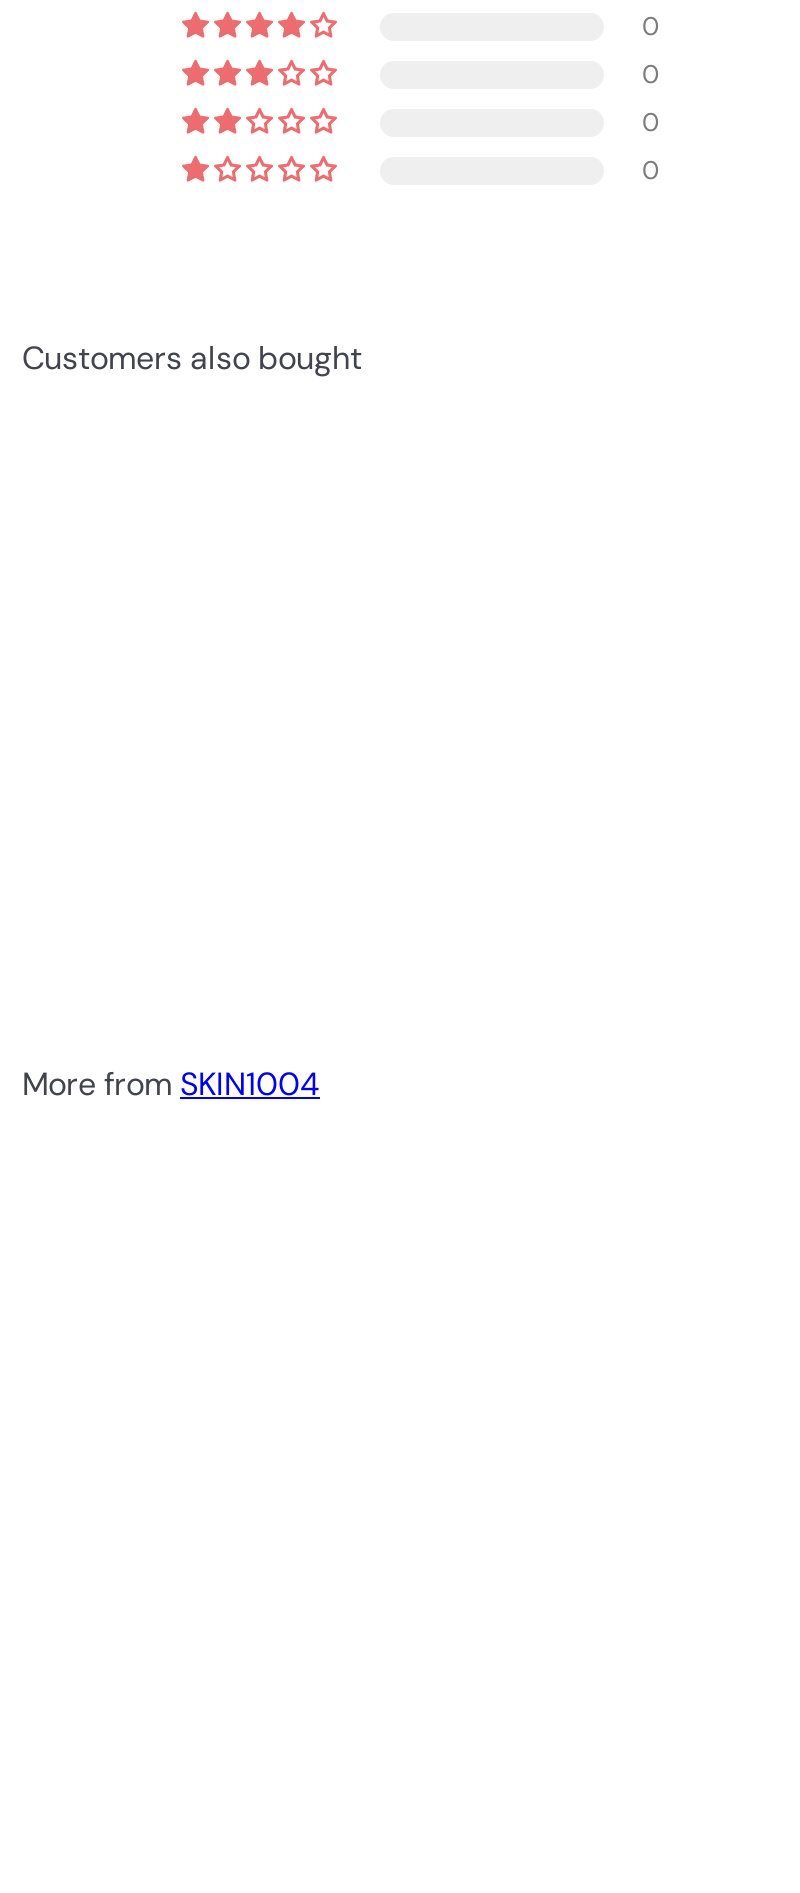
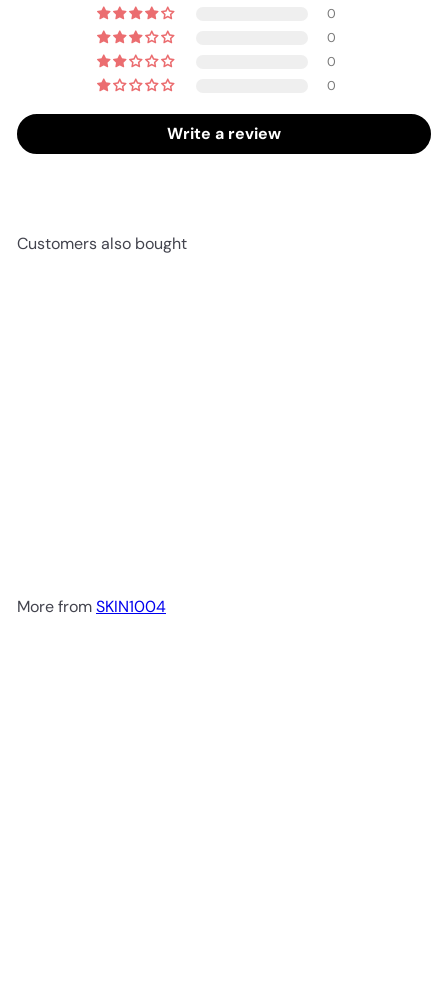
none -> [167,123,281,144] Write a review

